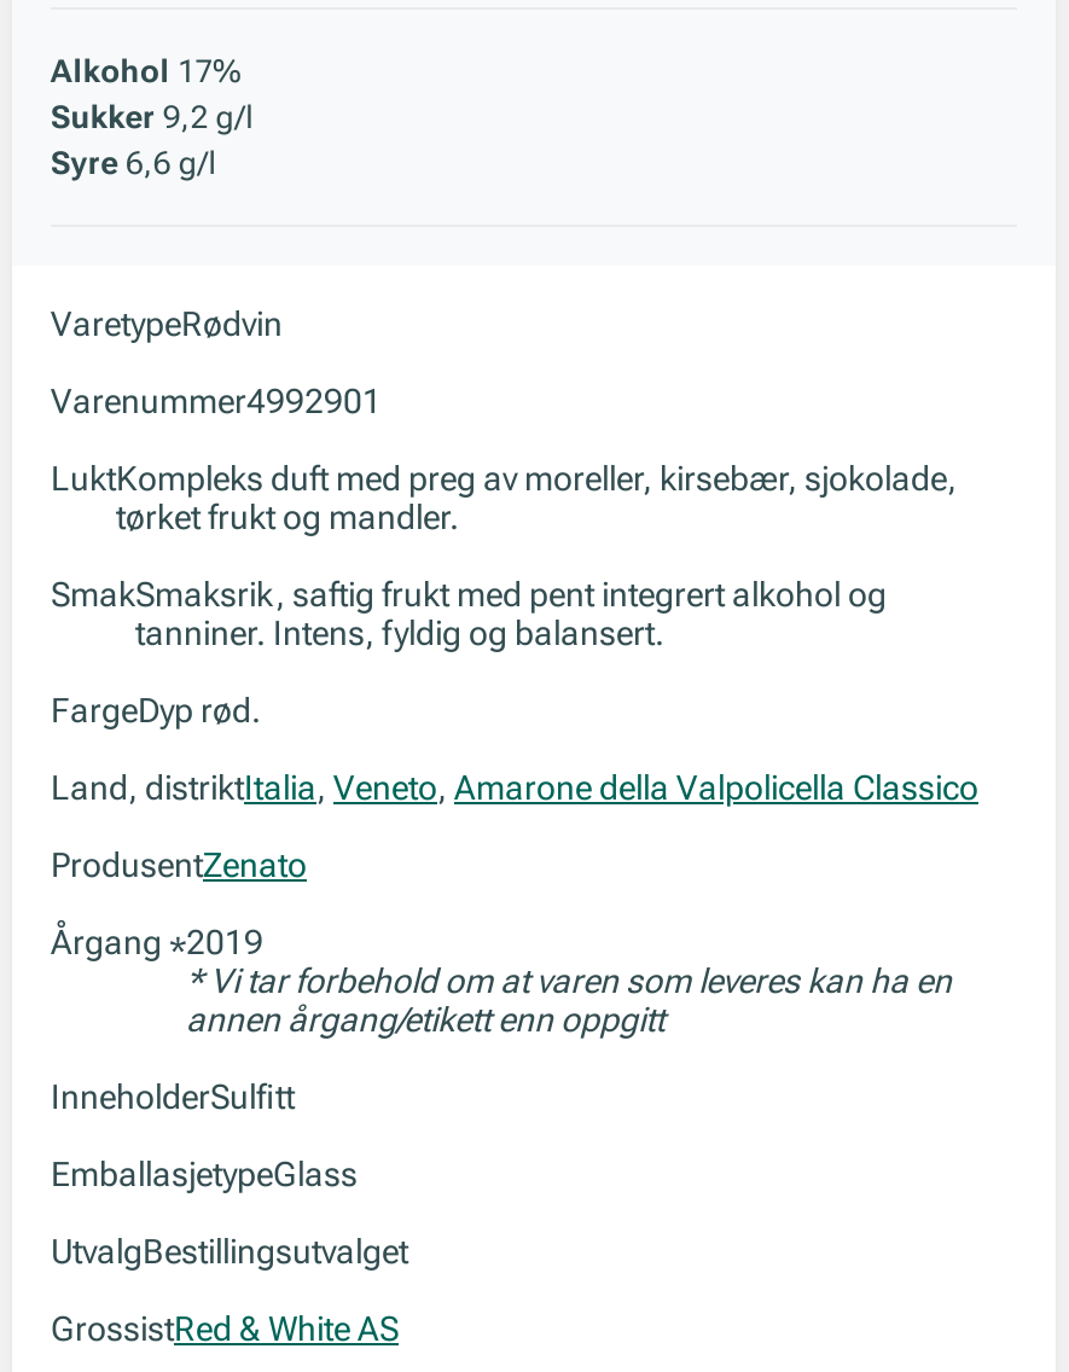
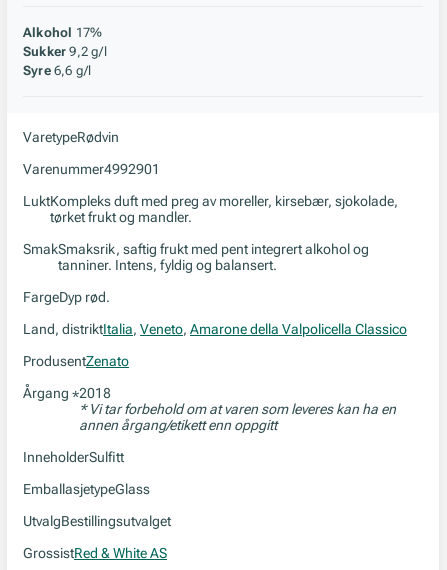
[51,923,263,969] Årgang *2019 -> [23,385,111,404] Årgang *2018

